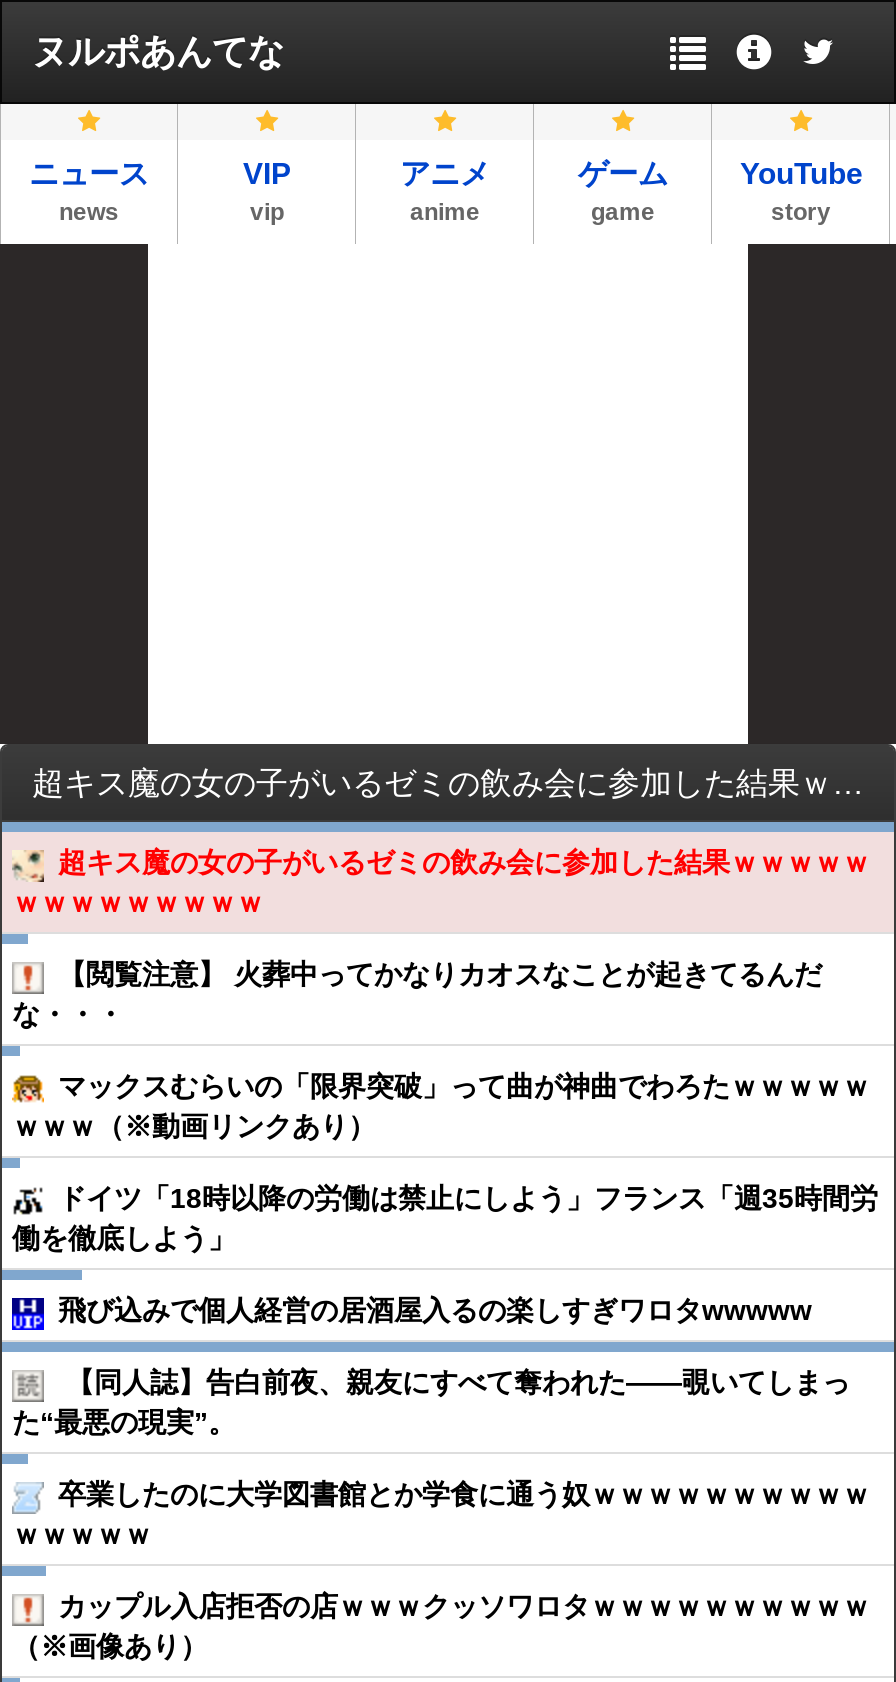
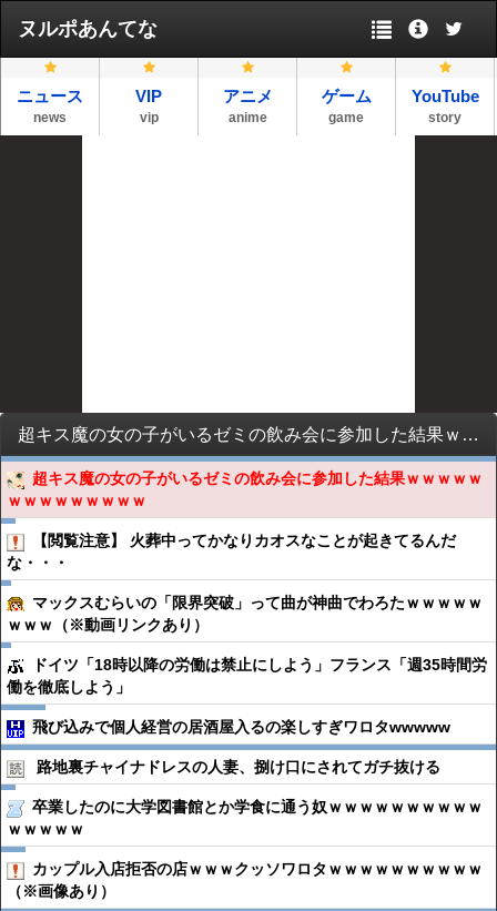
[12,1366,850,1438] 【同人誌】告白前夜、親友にすべて奪われた――覗いてしまっ | た“最悪の現実”。 -> [37,758,440,776] 路地裏チャイナドレスの人妻、捌け口にされてガチ抜ける

